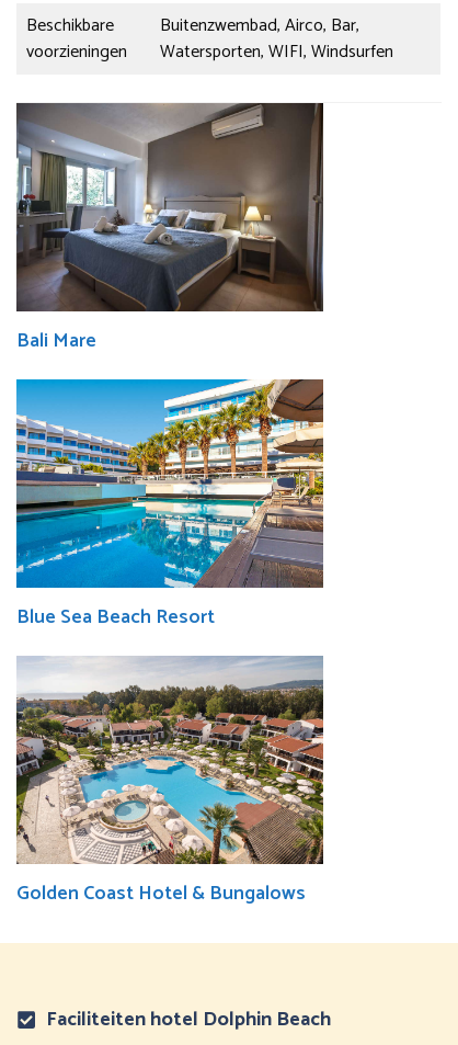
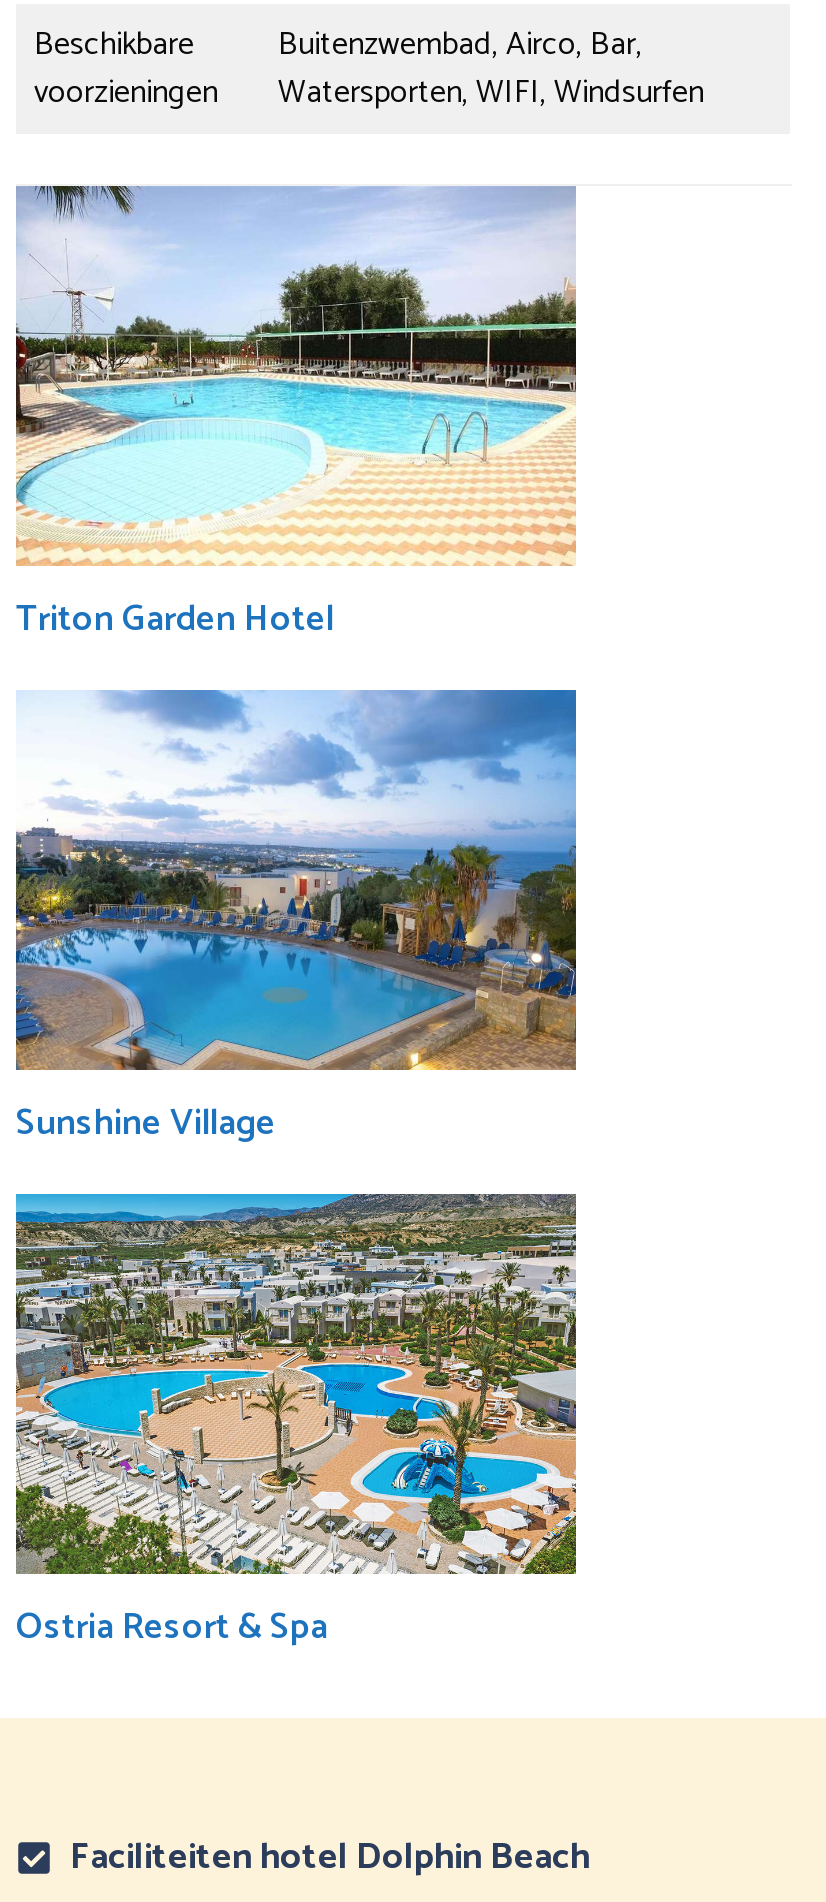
[15,102,324,357] [image] | Bali Mare -> [14,184,578,650] [image] | Triton Garden Hotel
[15,378,324,634] [image] | Blue Sea Beach Resort -> [14,688,578,1154] [image] | Sunshine Village
[15,656,324,910] [image] | Golden Coast Hotel & Bungalows -> [14,1192,578,1658] [image] | Ostria Resort & Spa

